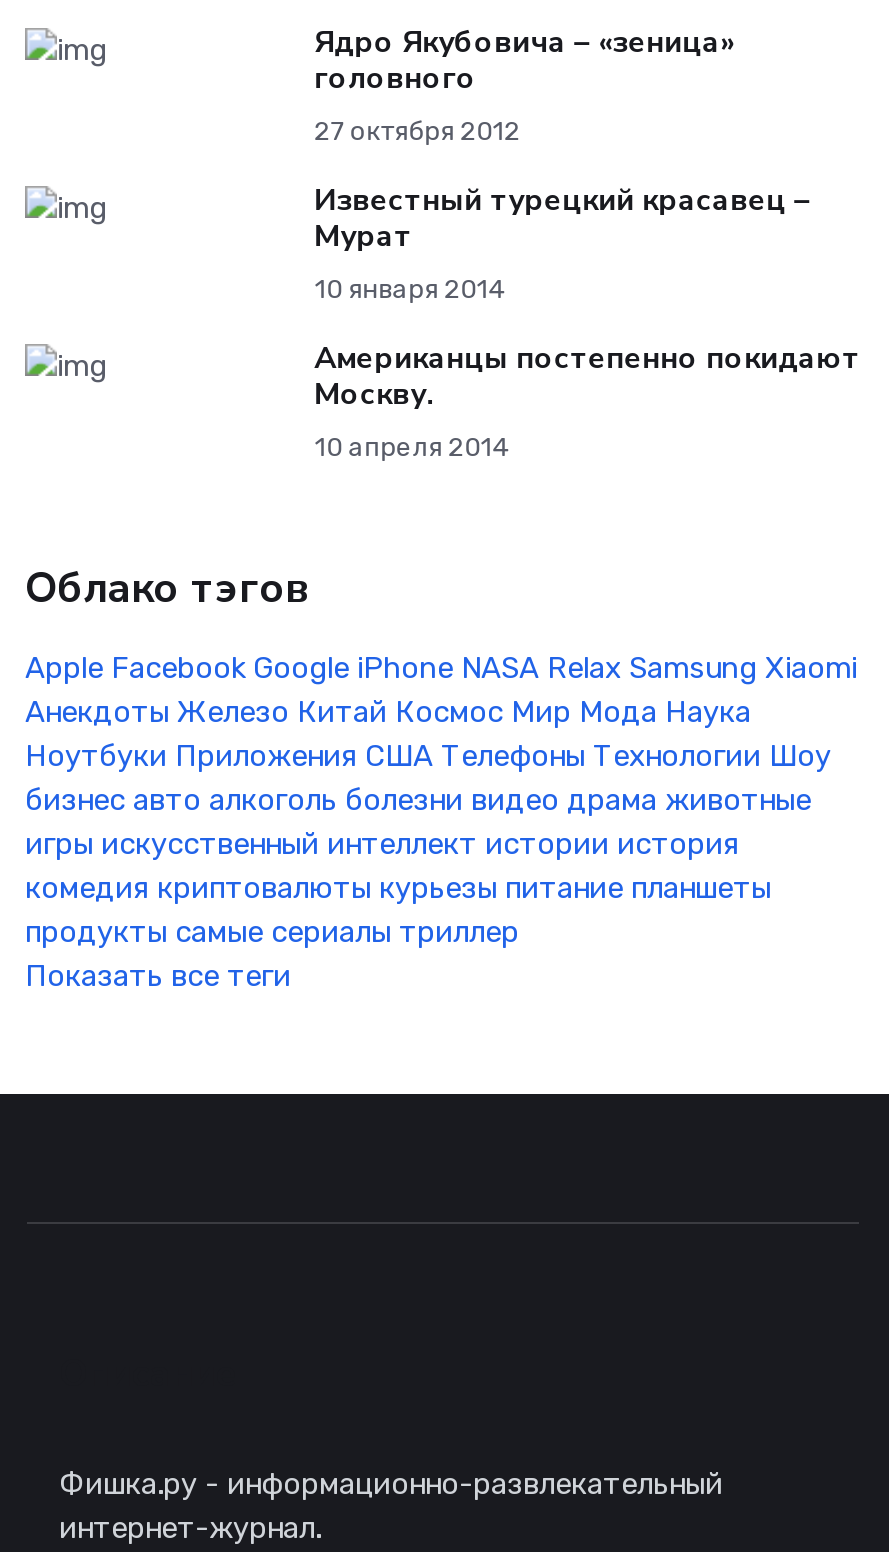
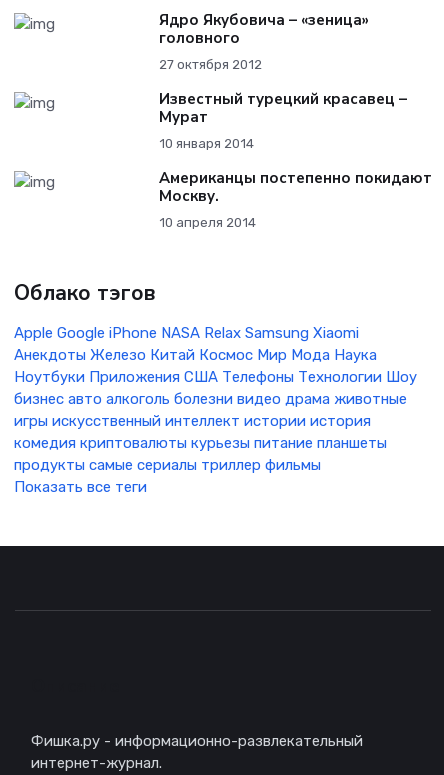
[25,651,857,687] Apple Facebook Google iPhone NASA Relax Samsung Xiaomi -> [14,324,359,342] Apple Google iPhone NASA Relax Samsung Xiaomi
[25,915,519,951] продукты самые сериалы триллер -> [14,456,321,474] продукты самые сериалы триллер фильмы

